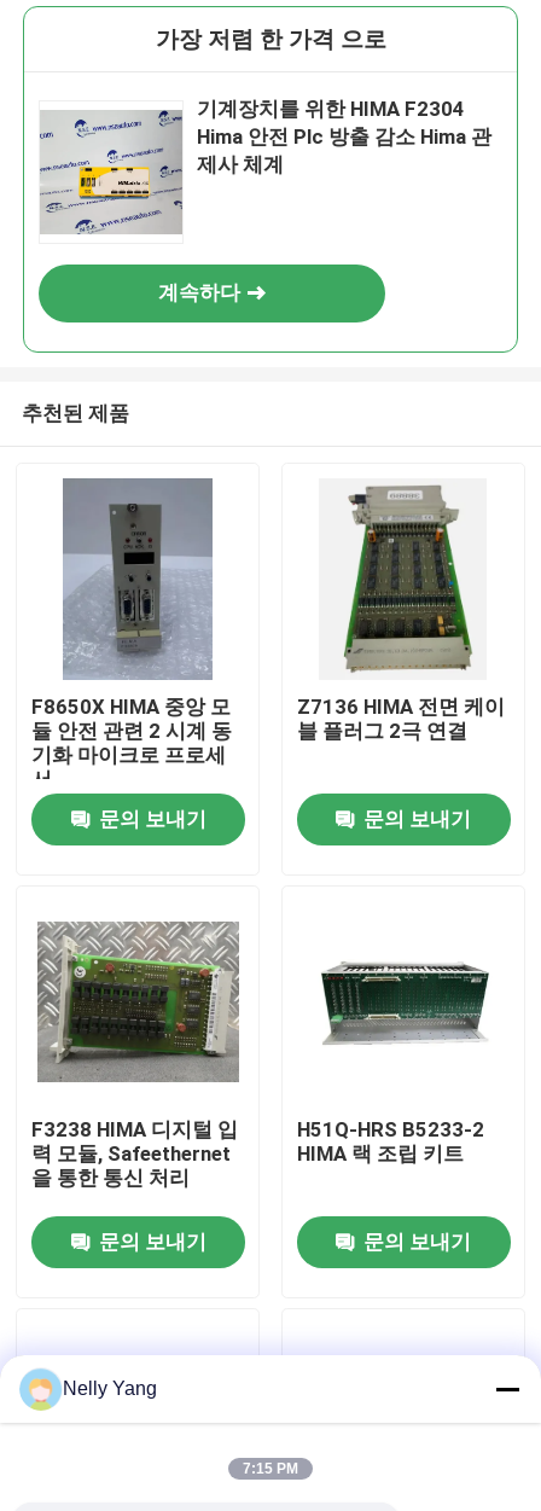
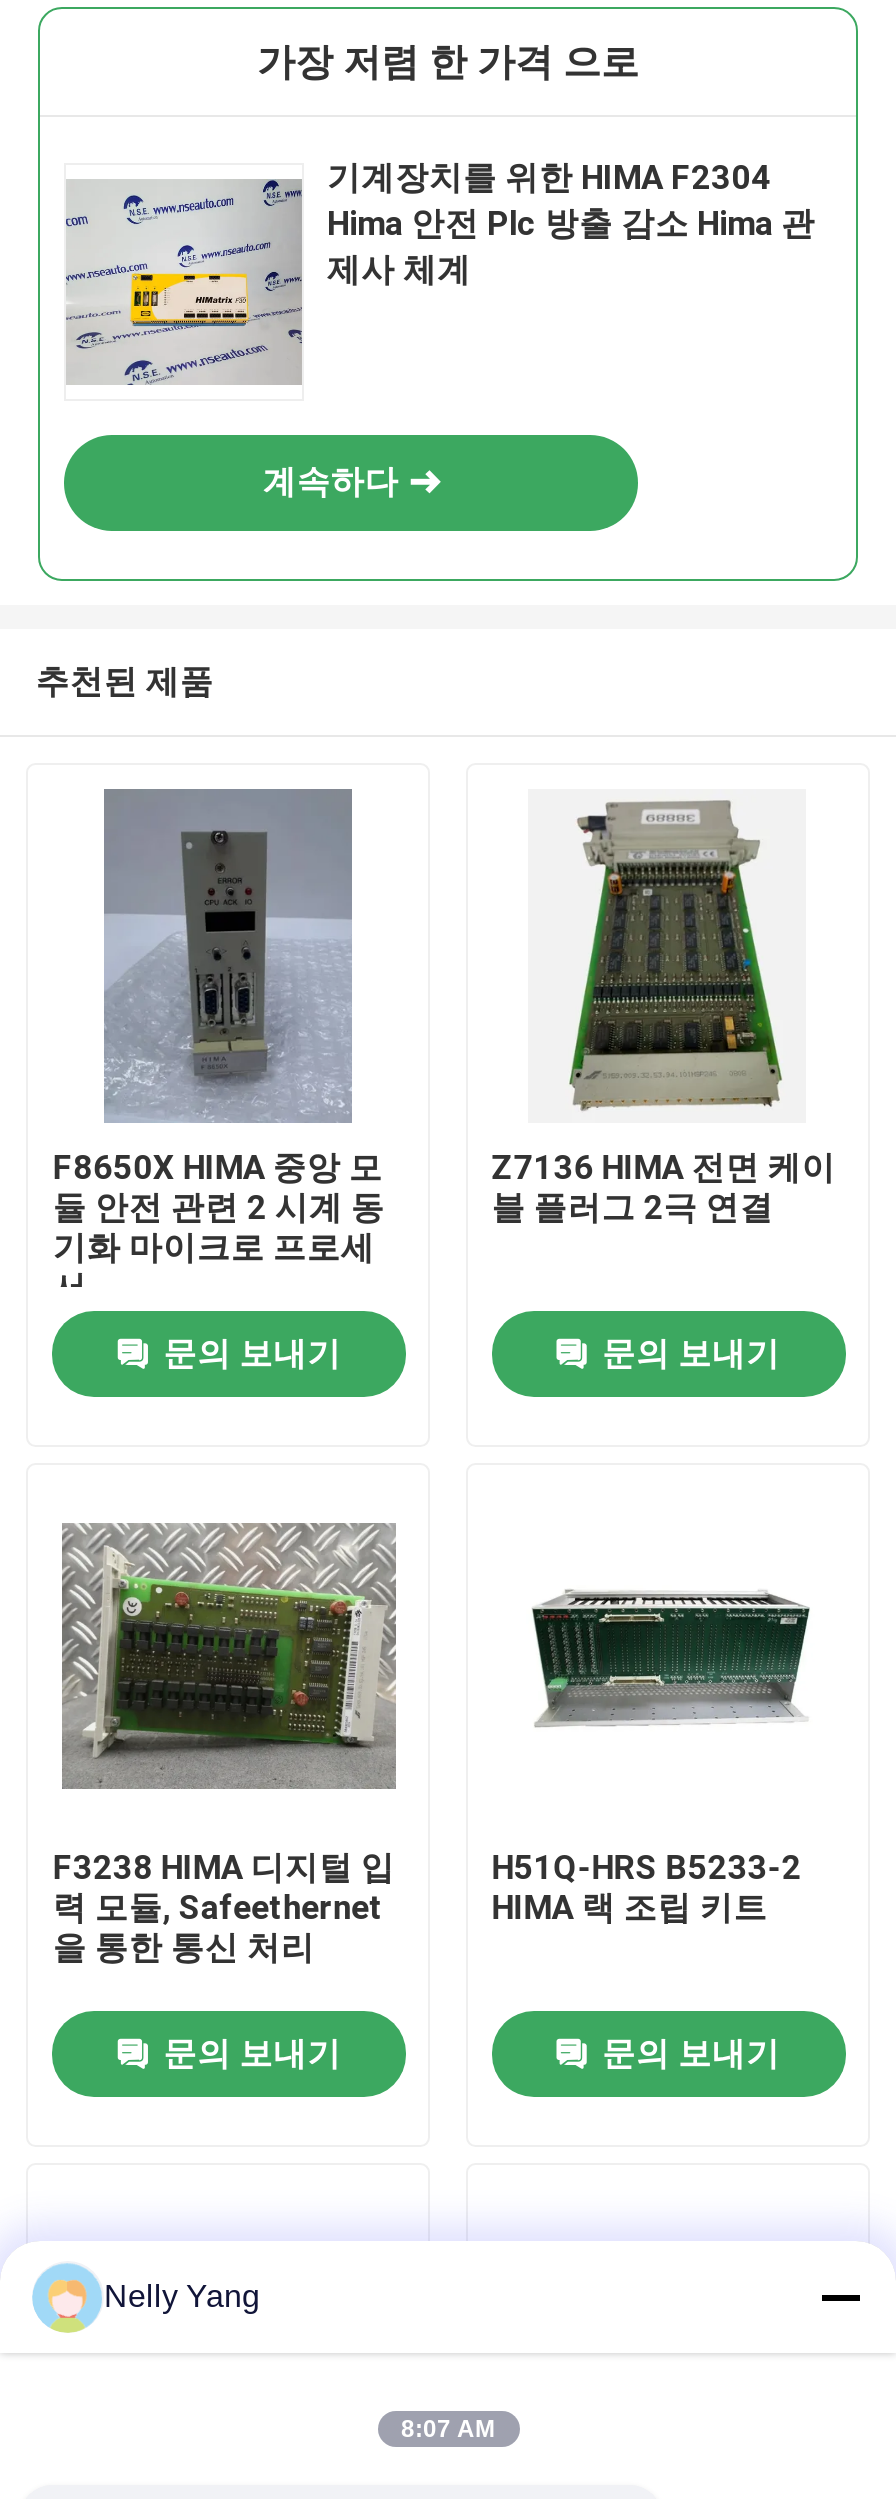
[243,1460,298,1477] 7:15 PM -> [401,2415,495,2443] 8:07 AM

